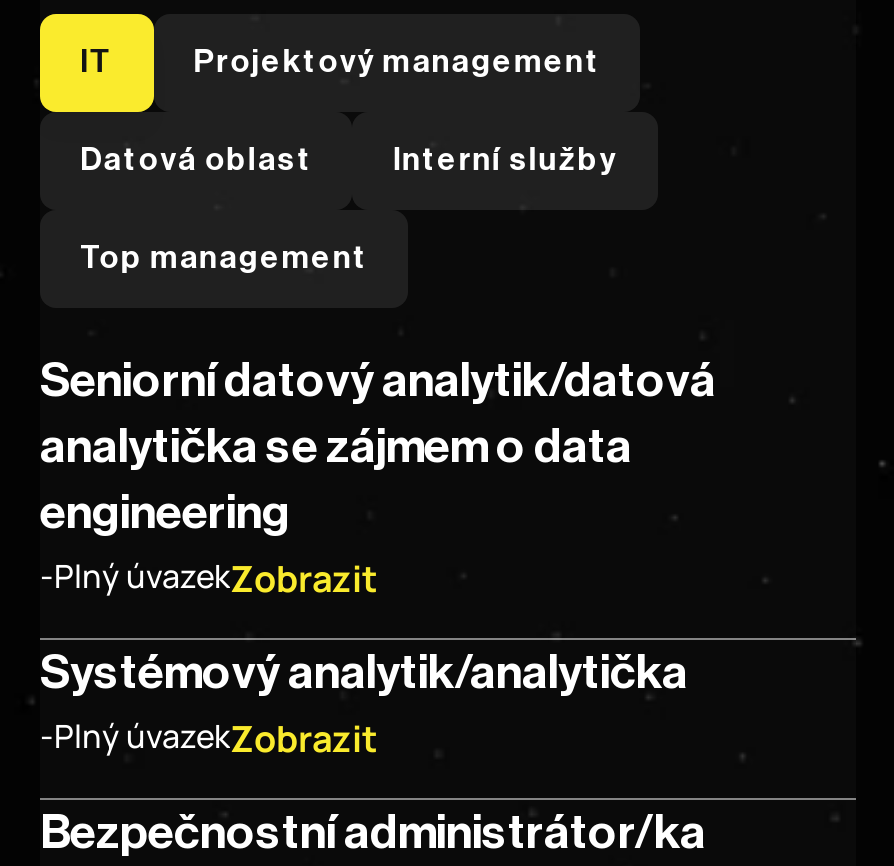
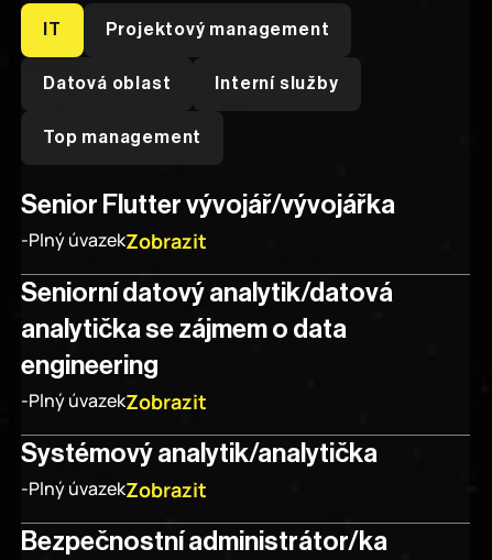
none -> [21,191,395,254] Senior Flutter vývojář/vývojářka | -Plný úvazekZobrazit

